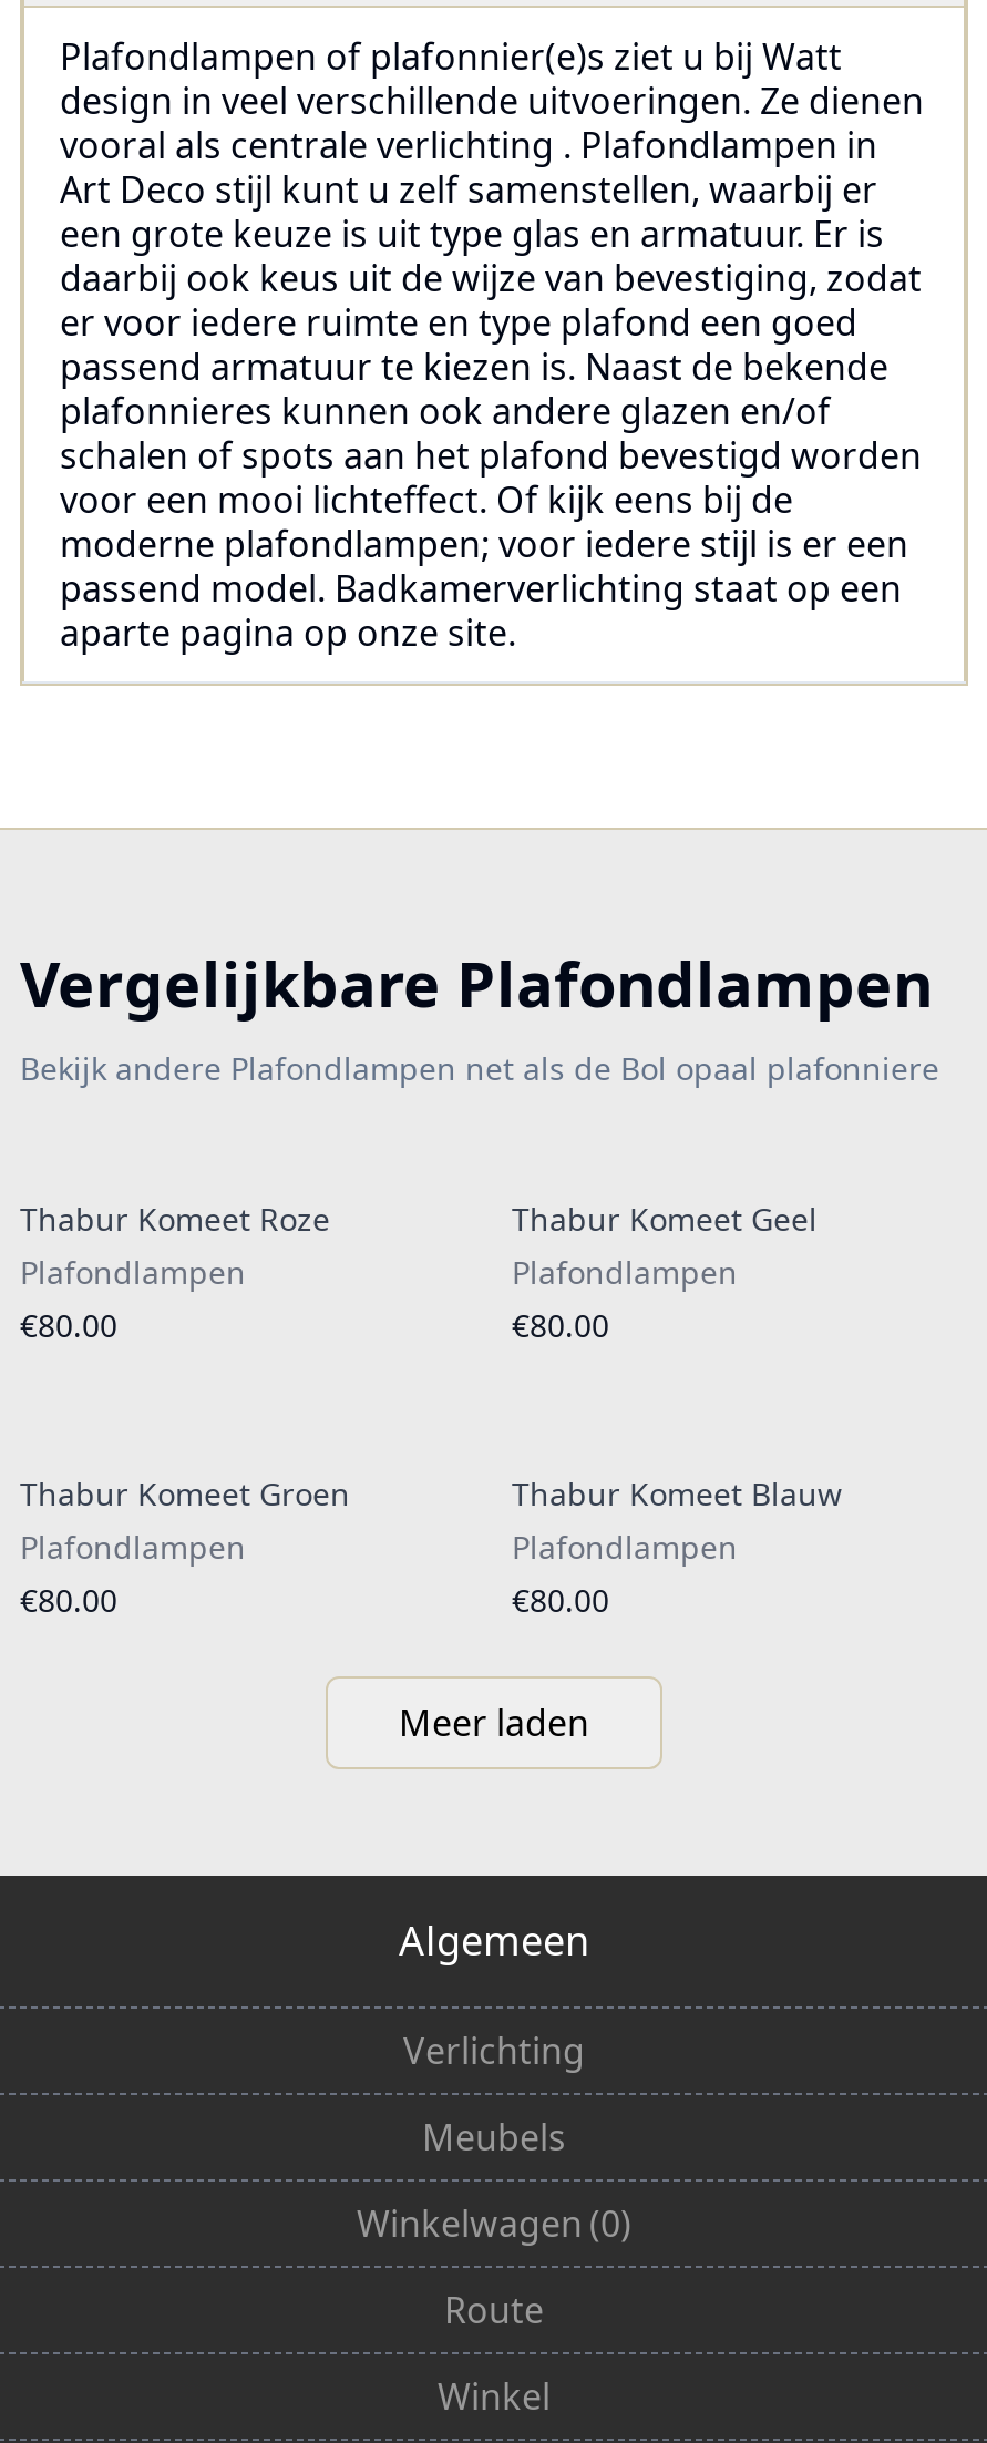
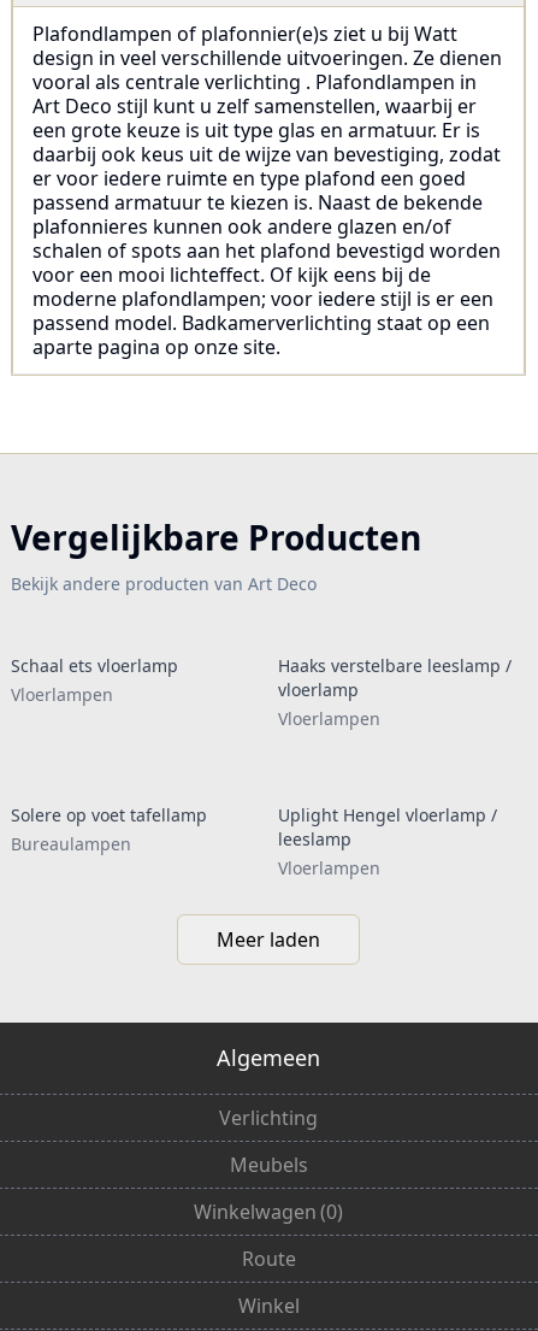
[20,941,939,1089] Vergelijkbare Plafondlampen | Bekijk andere Plafondlampen net als de Bol opaal plafonniere -> [11,514,421,595] Vergelijkbare Producten | Bekijk andere producten van Art Deco
[20,1198,330,1346] Thabur Komeet Roze | Plafondlampen | €80.00 -> [11,654,178,706] Schaal ets vloerlamp | Vloerlampen
[512,1198,818,1346] Thabur Komeet Geel | Plafondlampen | €80.00 -> [278,654,512,730] Haaks verstelbare leeslamp / | vloerlamp | Vloerlampen
[20,1473,350,1621] Thabur Komeet Groen | Plafondlampen | €80.00 -> [11,804,207,855] Solere op voet tafellamp | Bureaulampen
[512,1473,842,1621] Thabur Komeet Blauw | Plafondlampen | €80.00 -> [278,804,497,879] Uplight Hengel vloerlamp / | leeslamp | Vloerlampen

